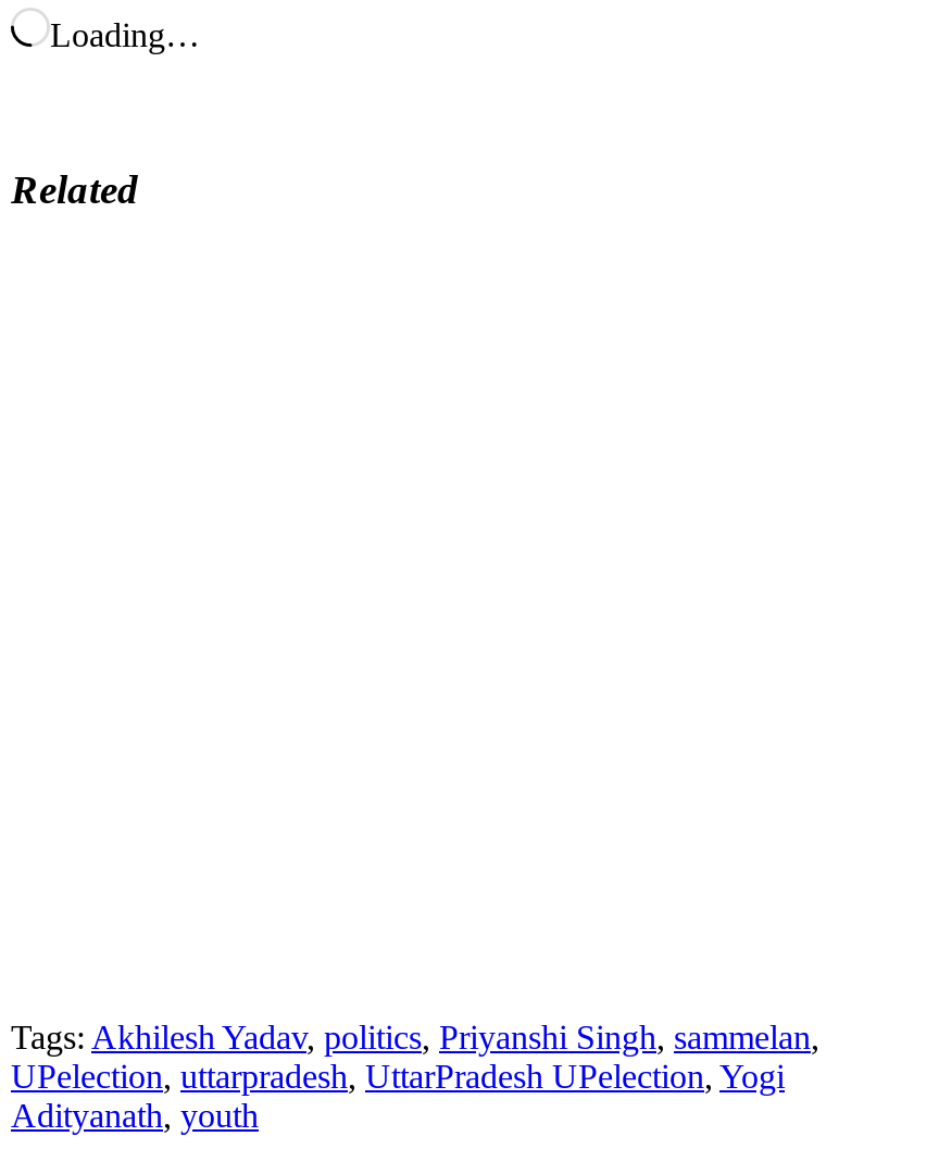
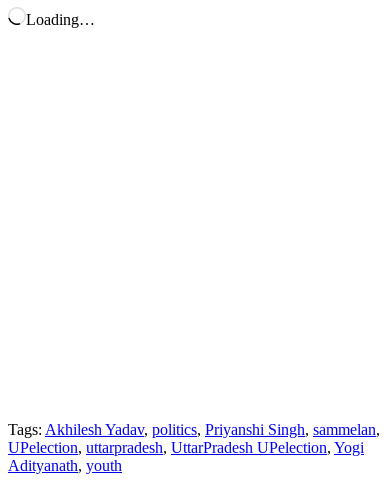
[11,167,139,213] Related -> none

